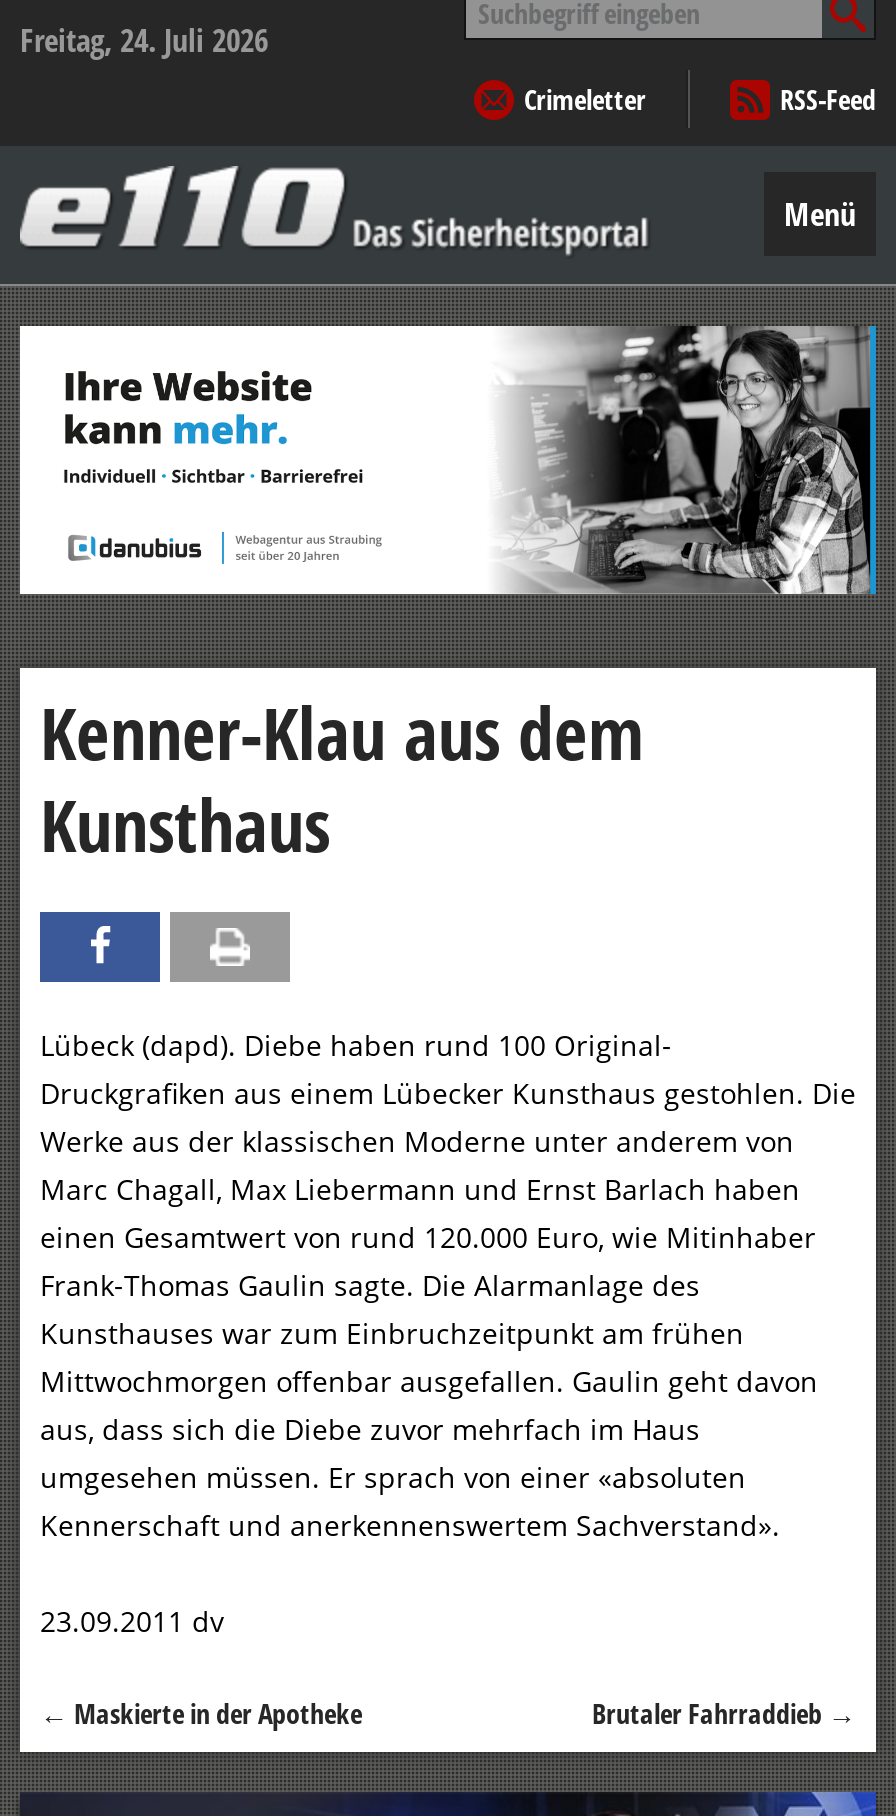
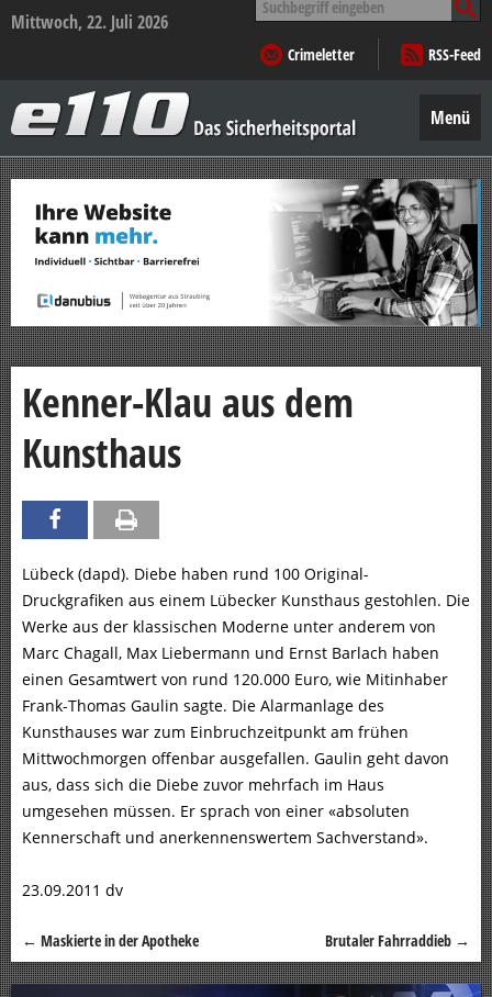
[20,18,268,62] Freitag, 24. Juli 2026 -> [11,10,168,34] Mittwoch, 22. Juli 2026

